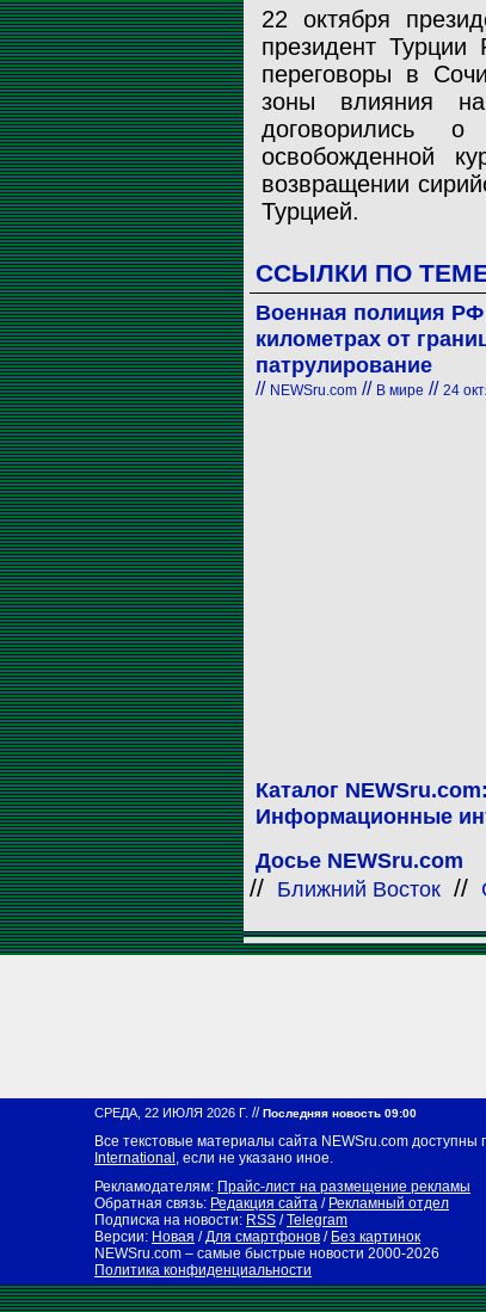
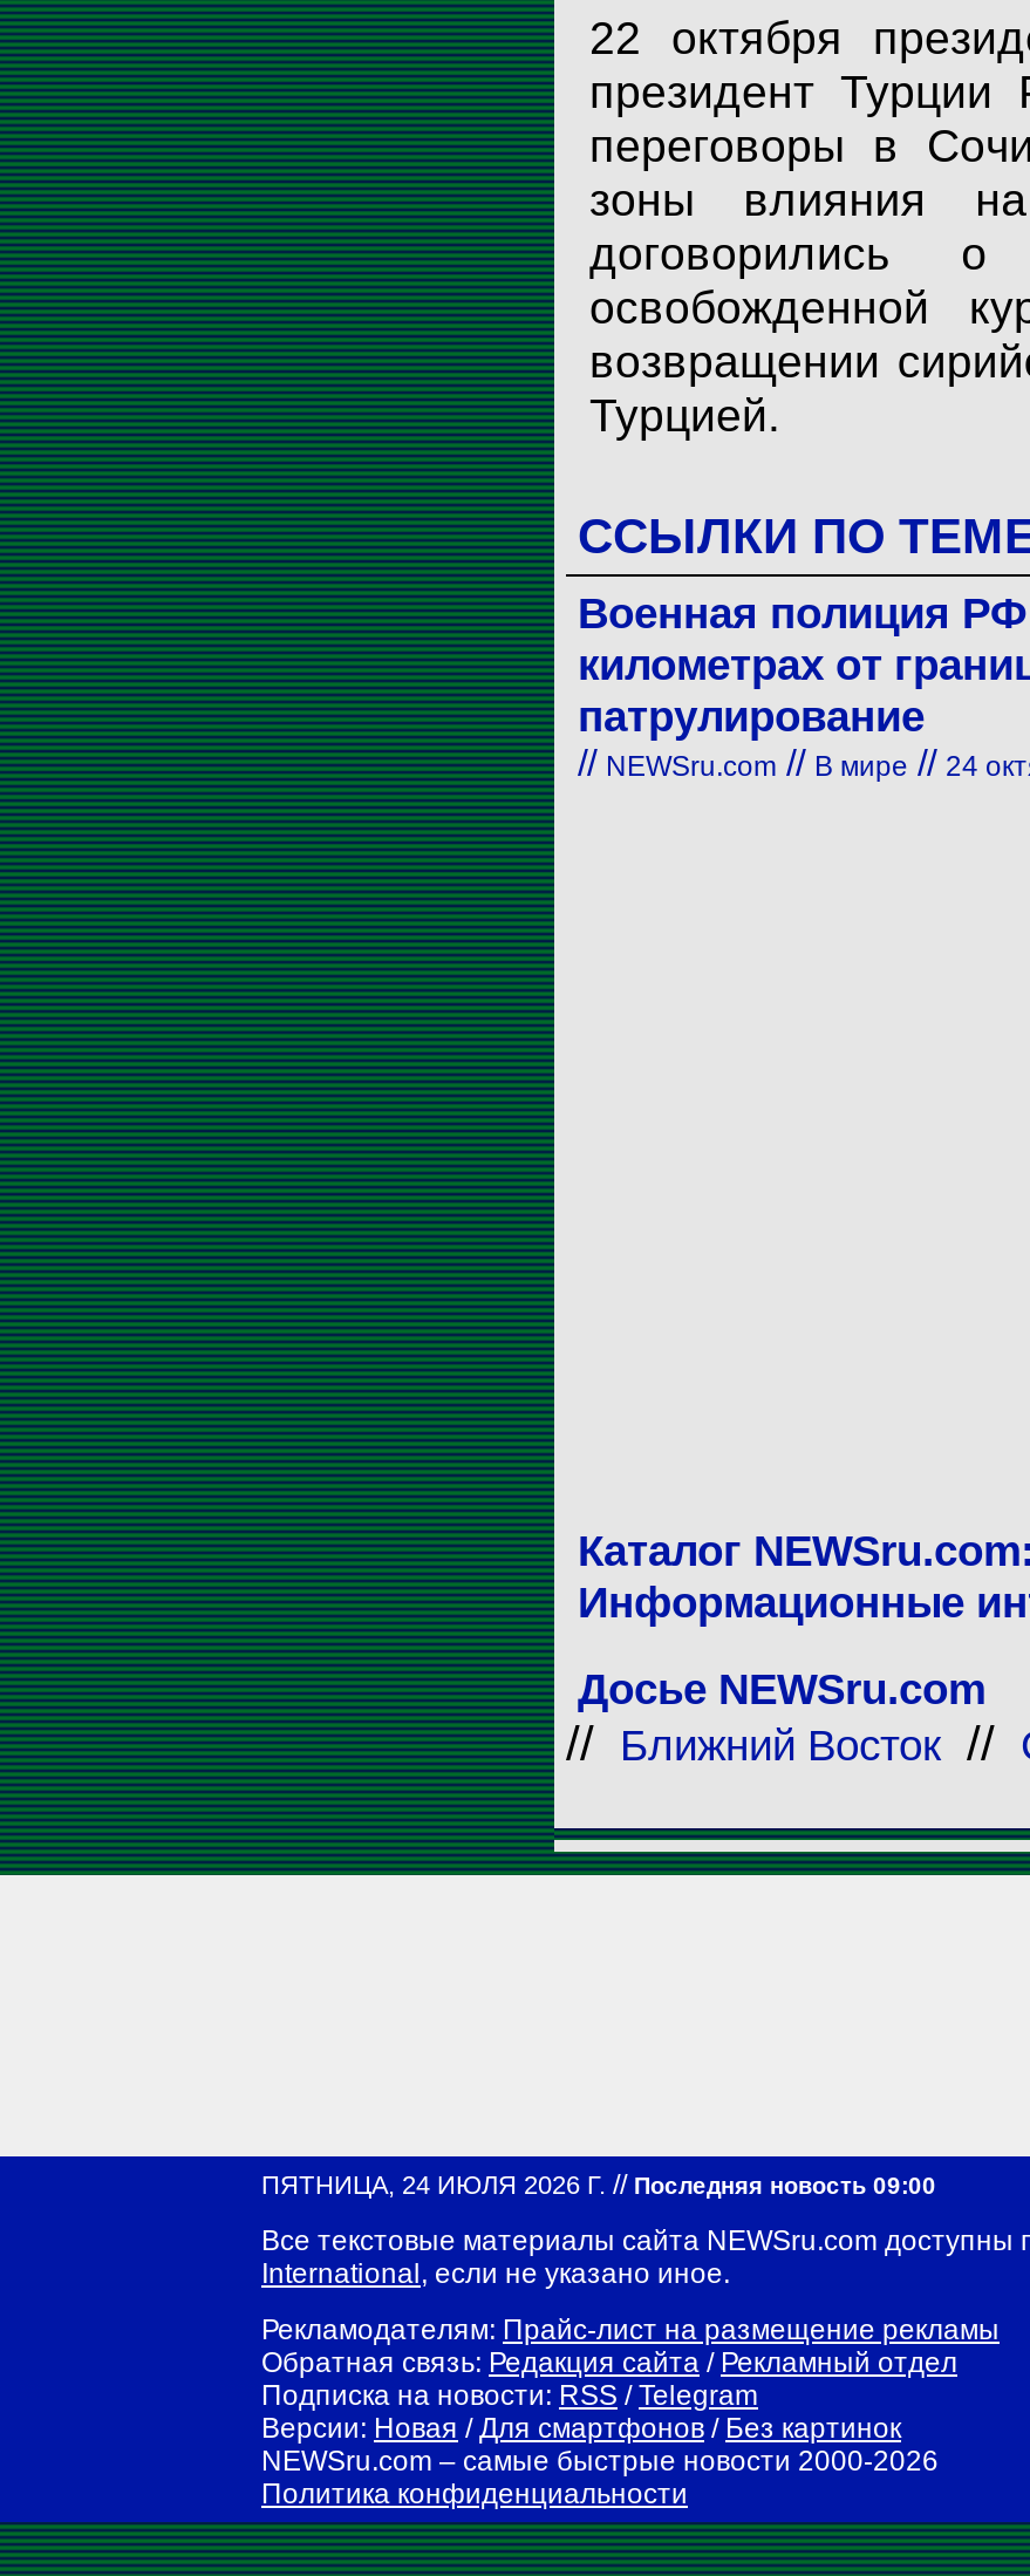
[94,1104,417,1121] СРЕДА, 22 ИЮЛЯ 2026 Г. // Последняя новость 09:00 -> [261,2168,936,2201] ПЯТНИЦА, 24 ИЮЛЯ 2026 Г. // Последняя новость 09:00

